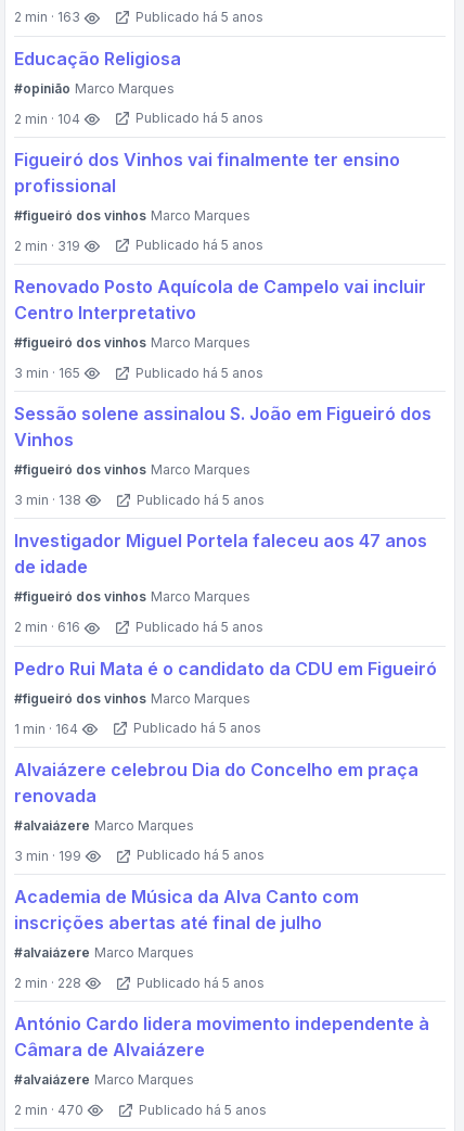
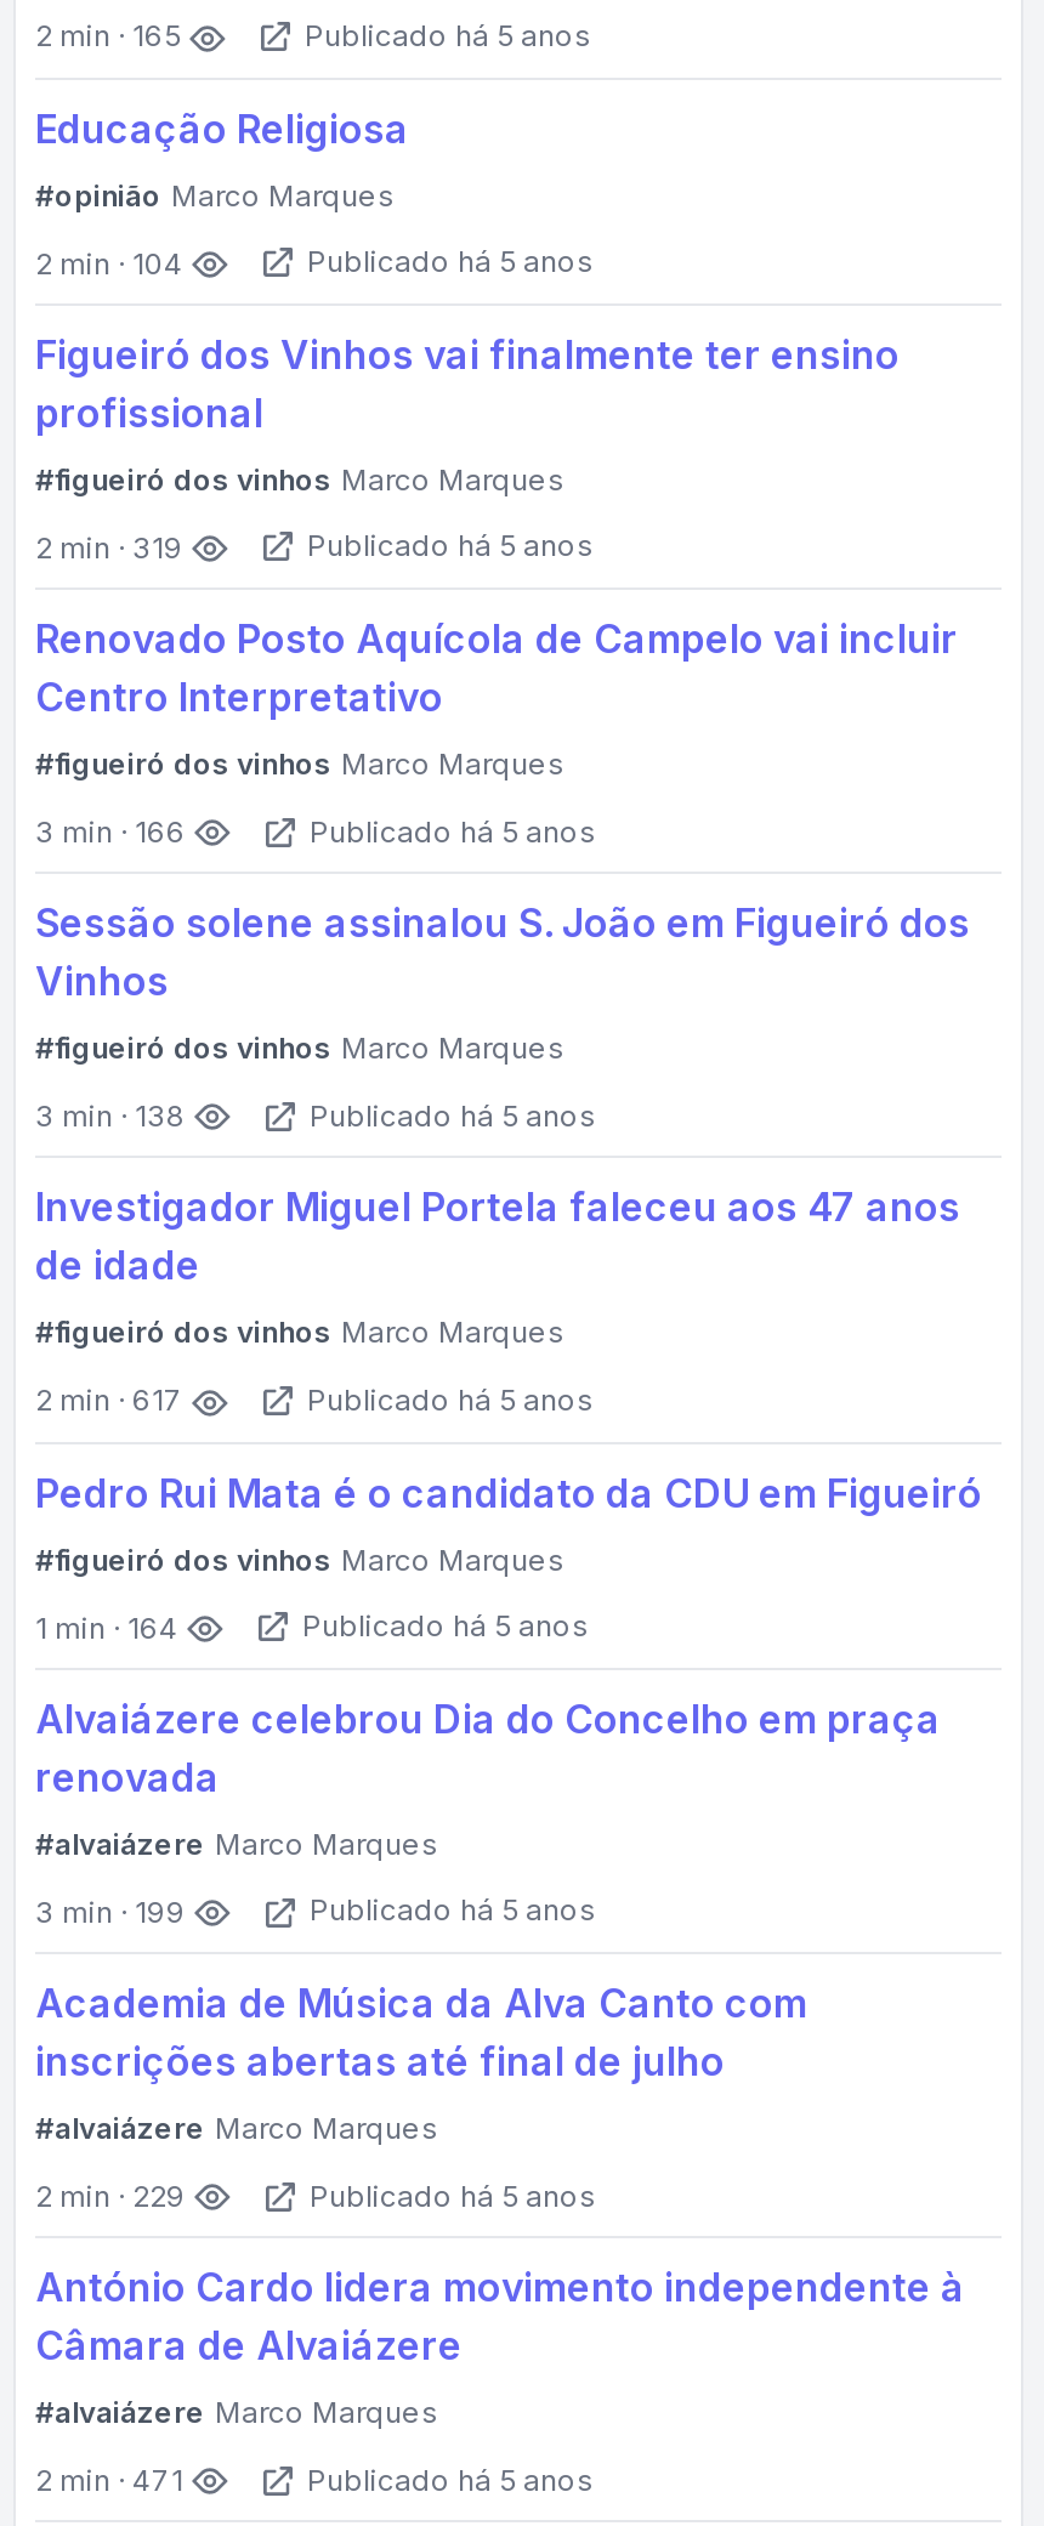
[14,9,83,25] 2 min · 163 -> [35,18,188,54] 2 min · 165
[14,365,83,381] 3 min · 165 -> [35,813,193,849] 3 min · 166
[14,619,83,635] 2 min · 616 -> [35,1382,191,1419] 2 min · 617
[14,975,85,991] 2 min · 228 -> [35,2178,193,2214] 2 min · 229
[14,1102,87,1118] 2 min · 470 -> [35,2462,191,2499] 2 min · 471

